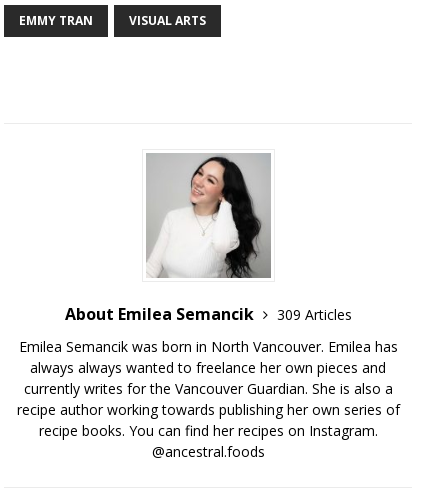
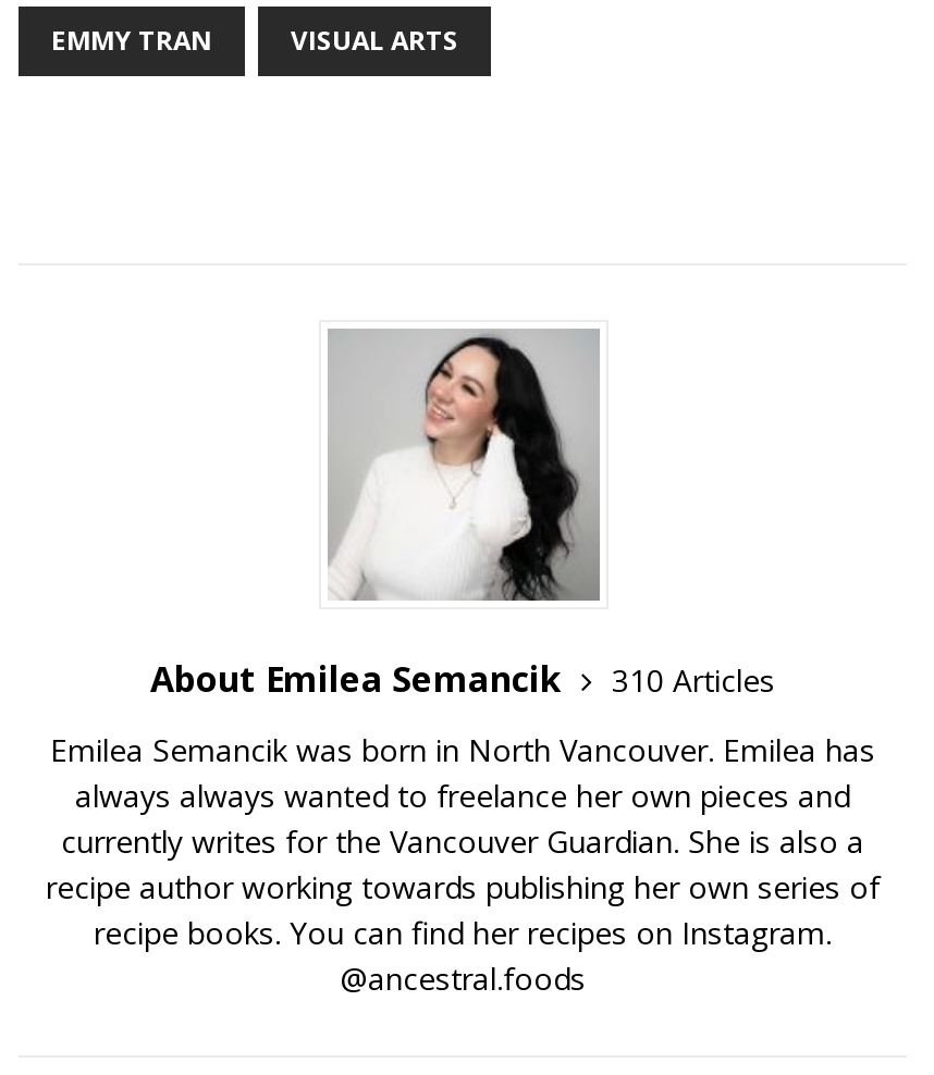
[64,303,351,325] About Emilea Semancik 309 Articles -> [150,655,775,703] About Emilea Semancik 310 Articles

